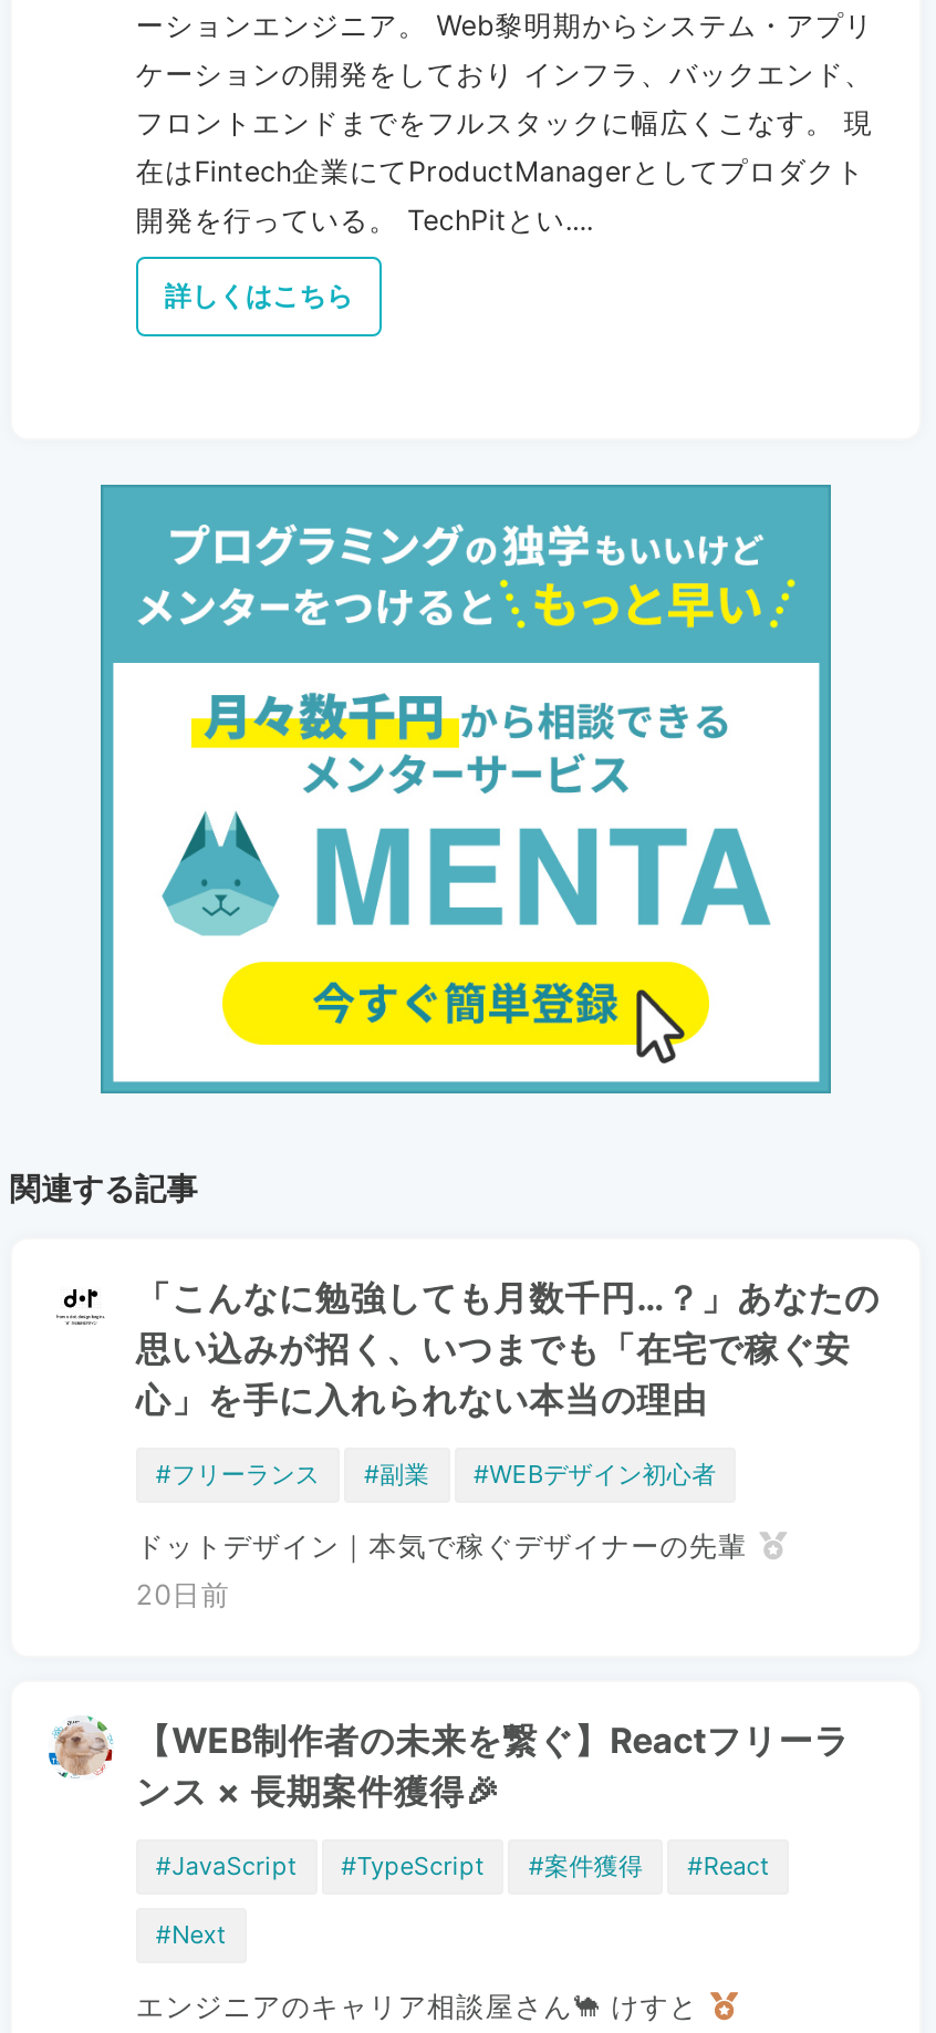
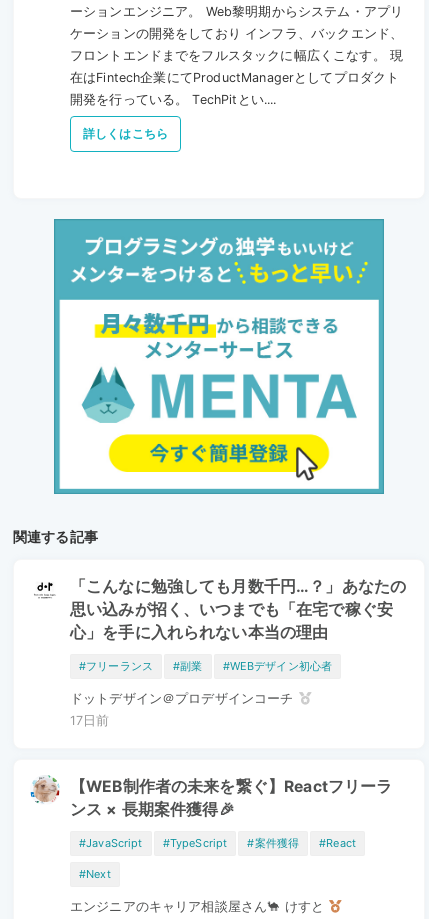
[136,1530,747,1563] ドットデザイン｜本気で稼ぐデザイナーの先輩 -> [70,691,294,706] ドットデザイン＠プロデザインコーチ
[136,1578,230,1612] 20日前 -> [70,713,109,728] 17日前

